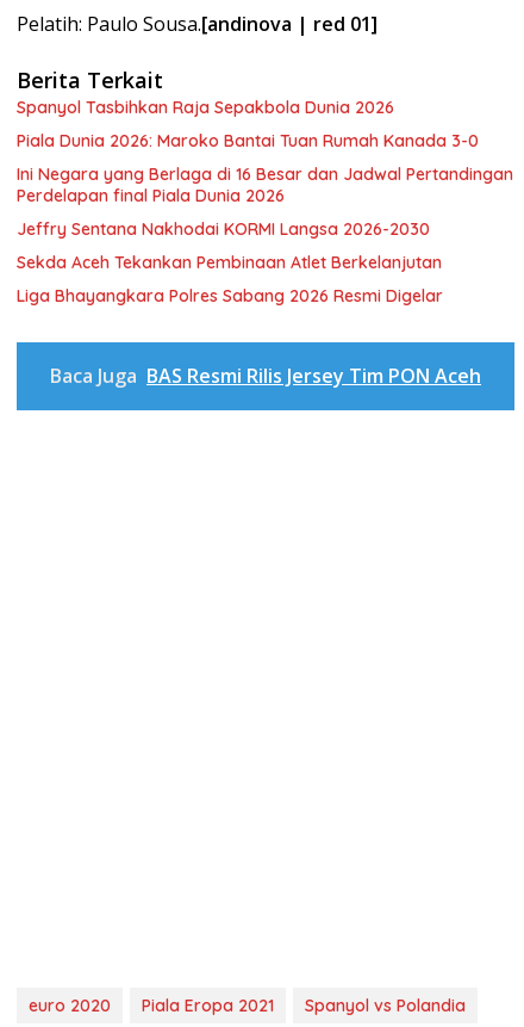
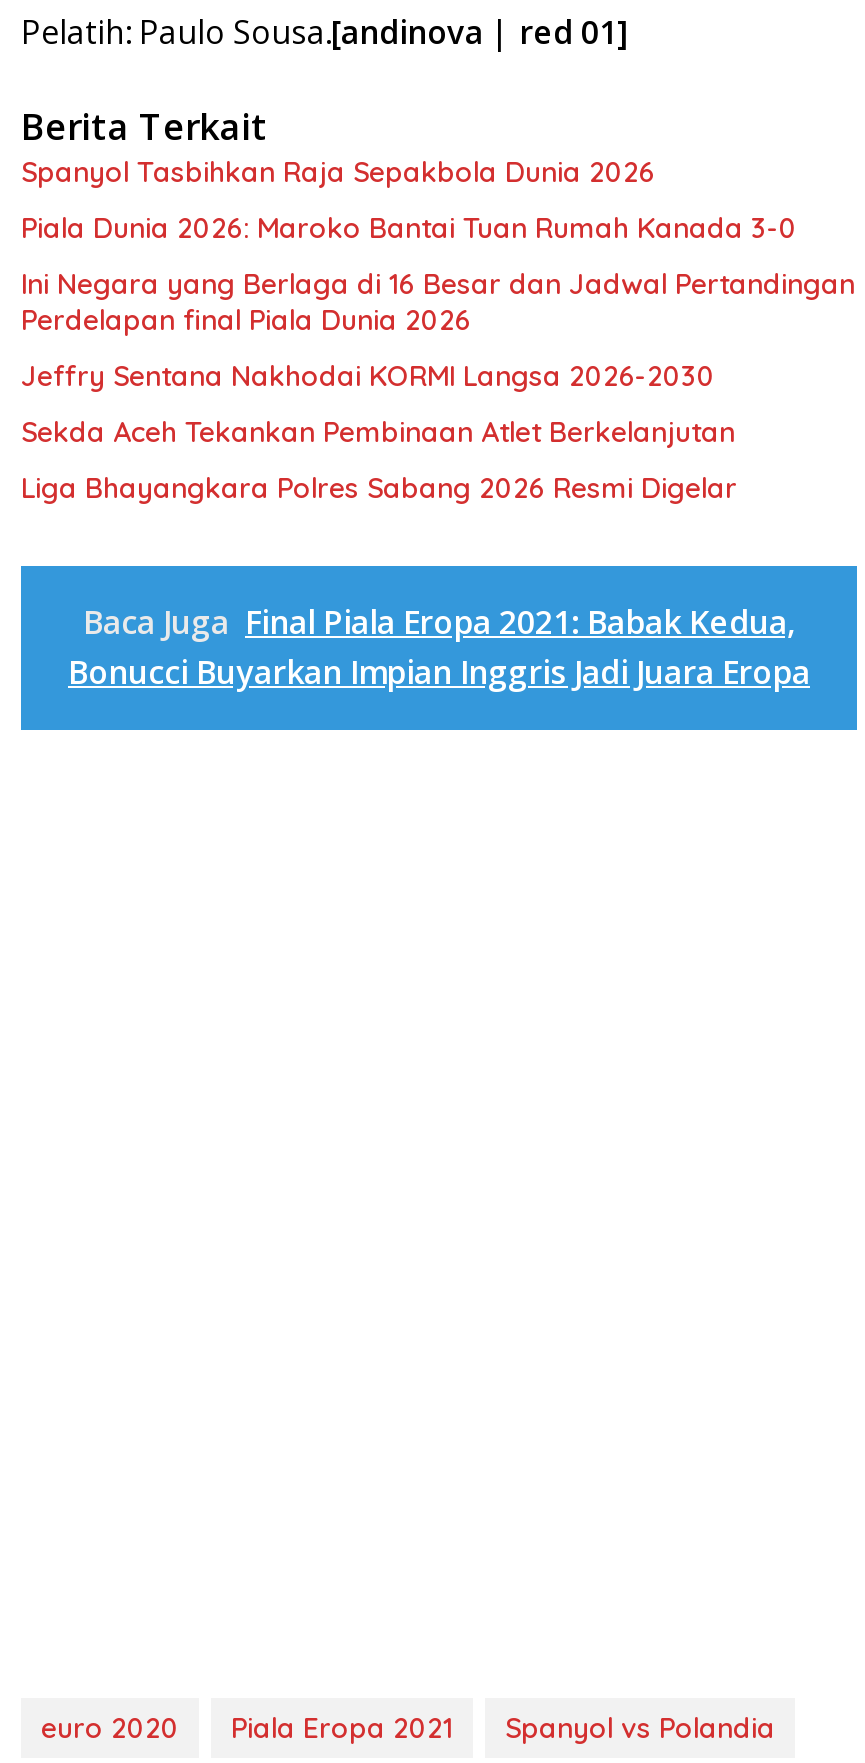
[50,362,481,388] Baca Juga BAS Resmi Rilis Jersey Tim PON Aceh -> [68,599,810,693] Baca Juga Final Piala Eropa 2021: Babak Kedua, | Bonucci Buyarkan Impian Inggris Jadi Juara Eropa

